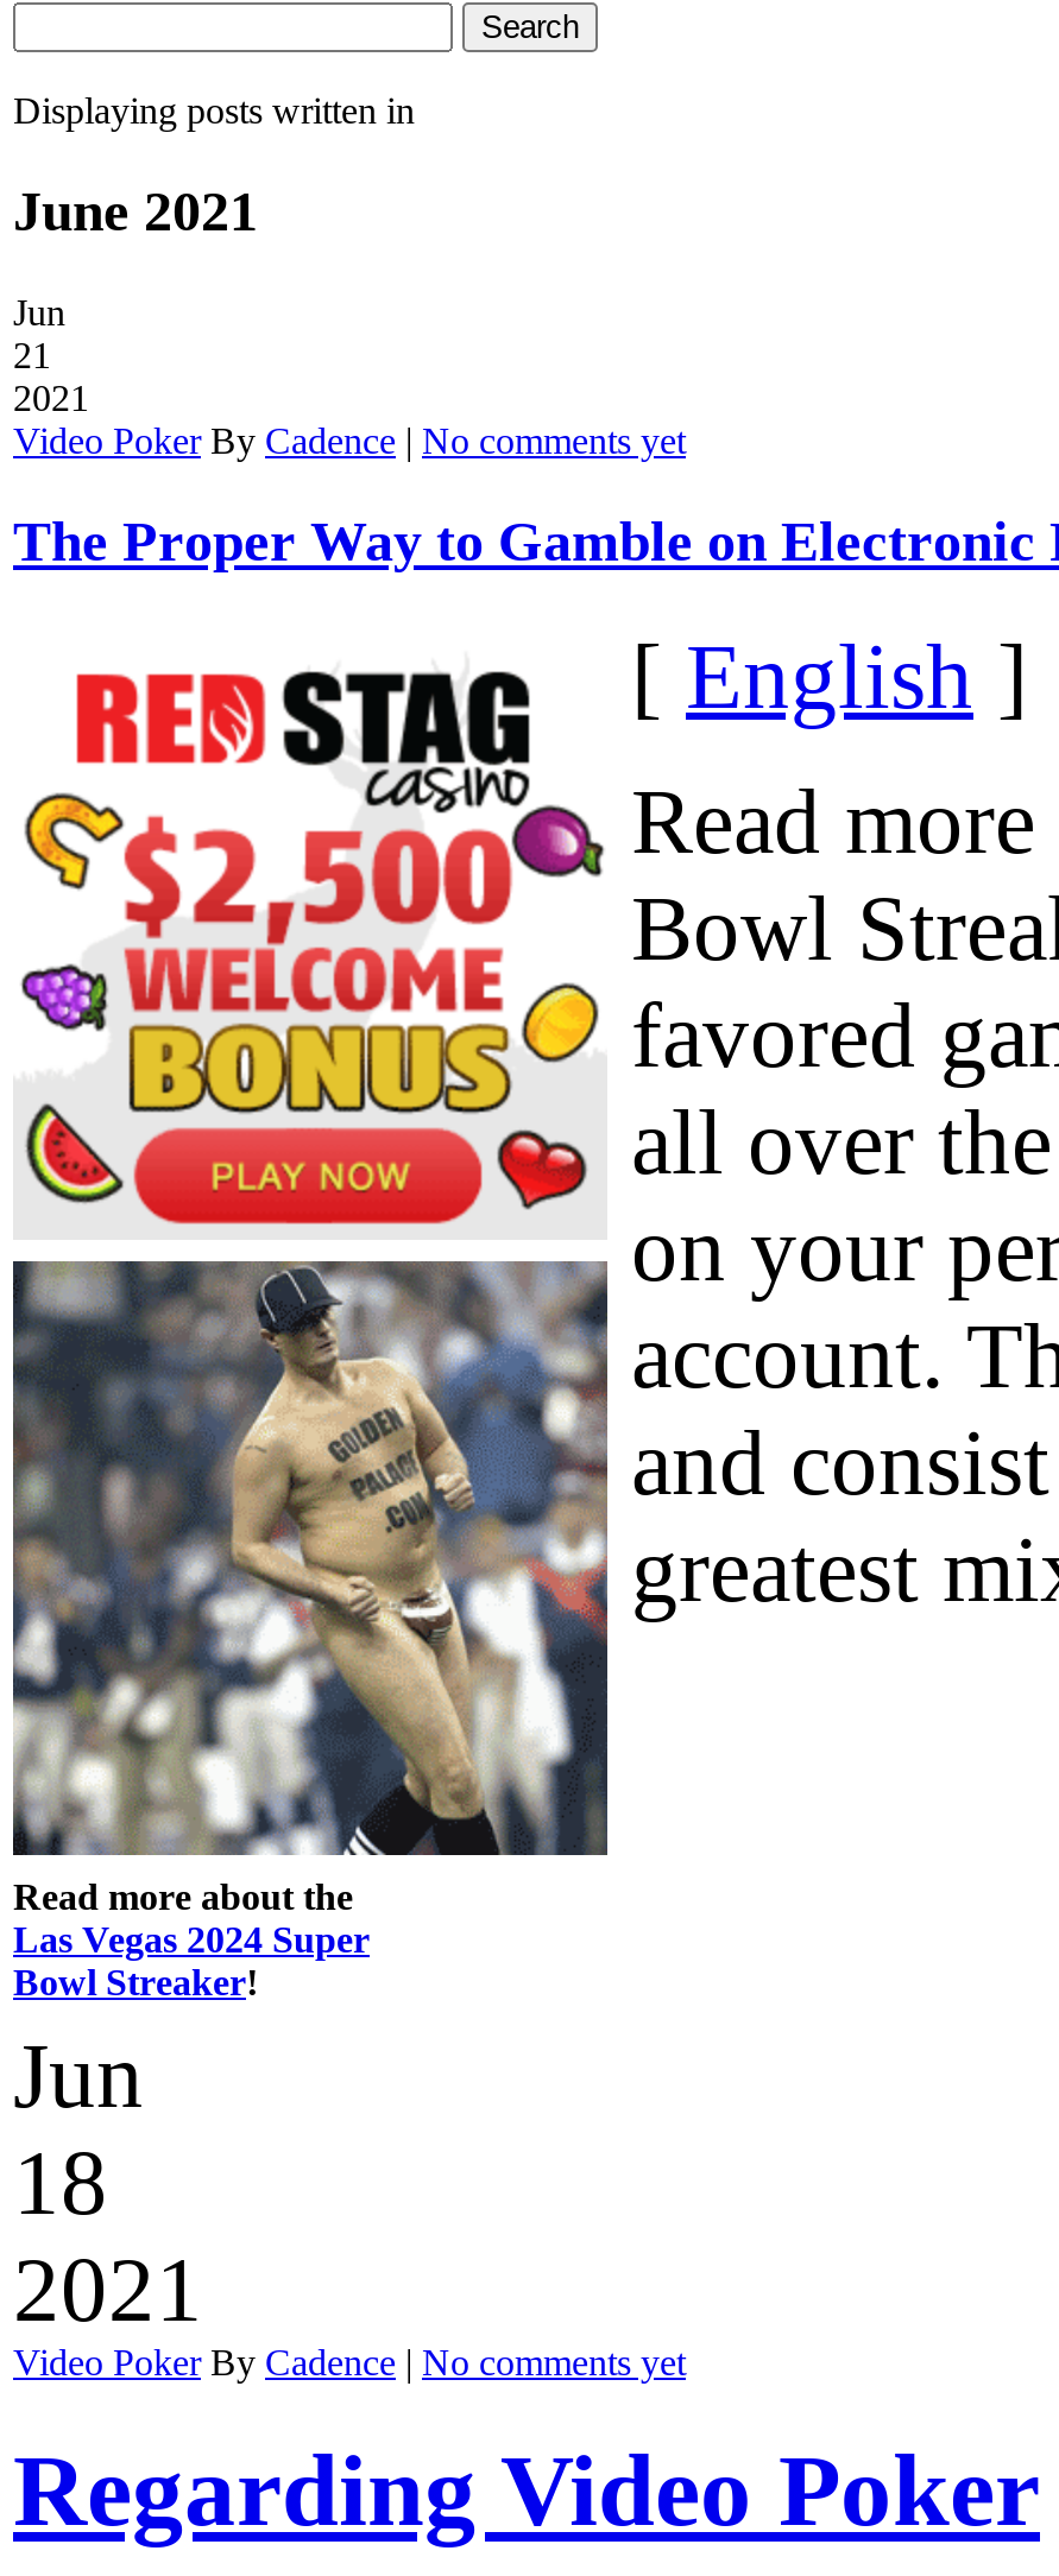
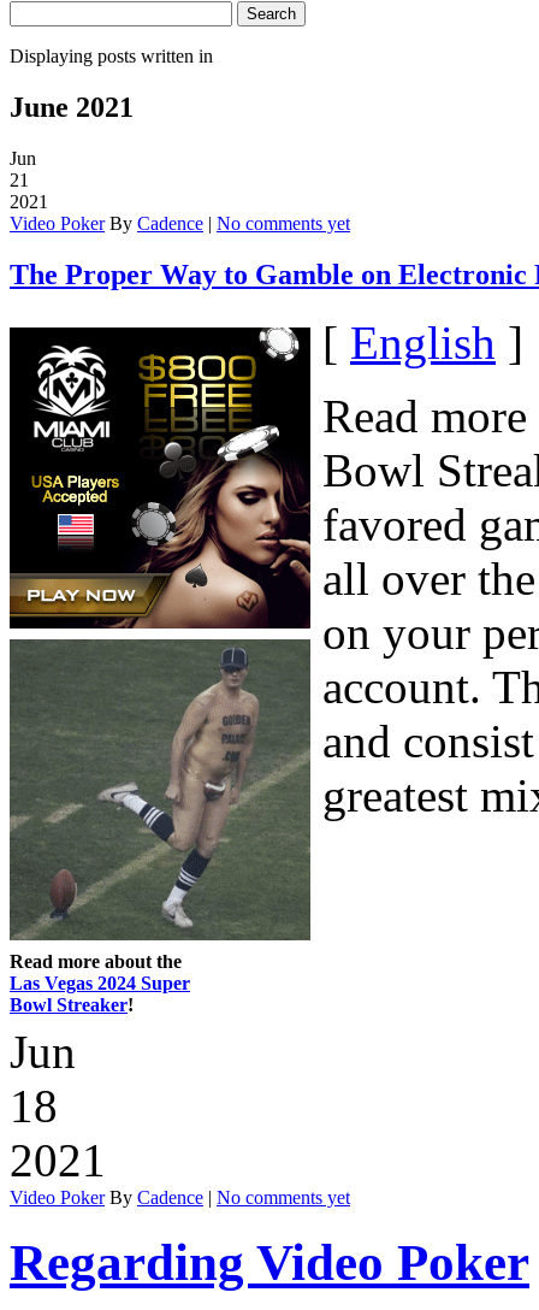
[13,646,607,1240] [image] -> [8,326,312,630] [image]
[13,1261,607,1855] [image] -> [8,639,310,942] [image]

